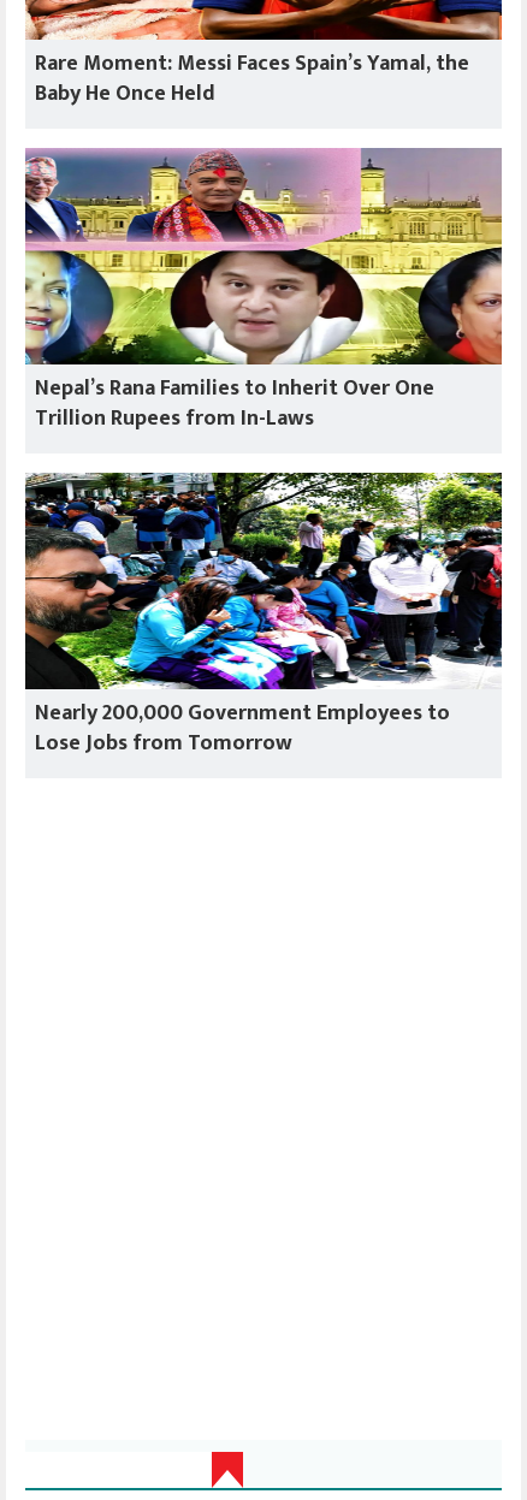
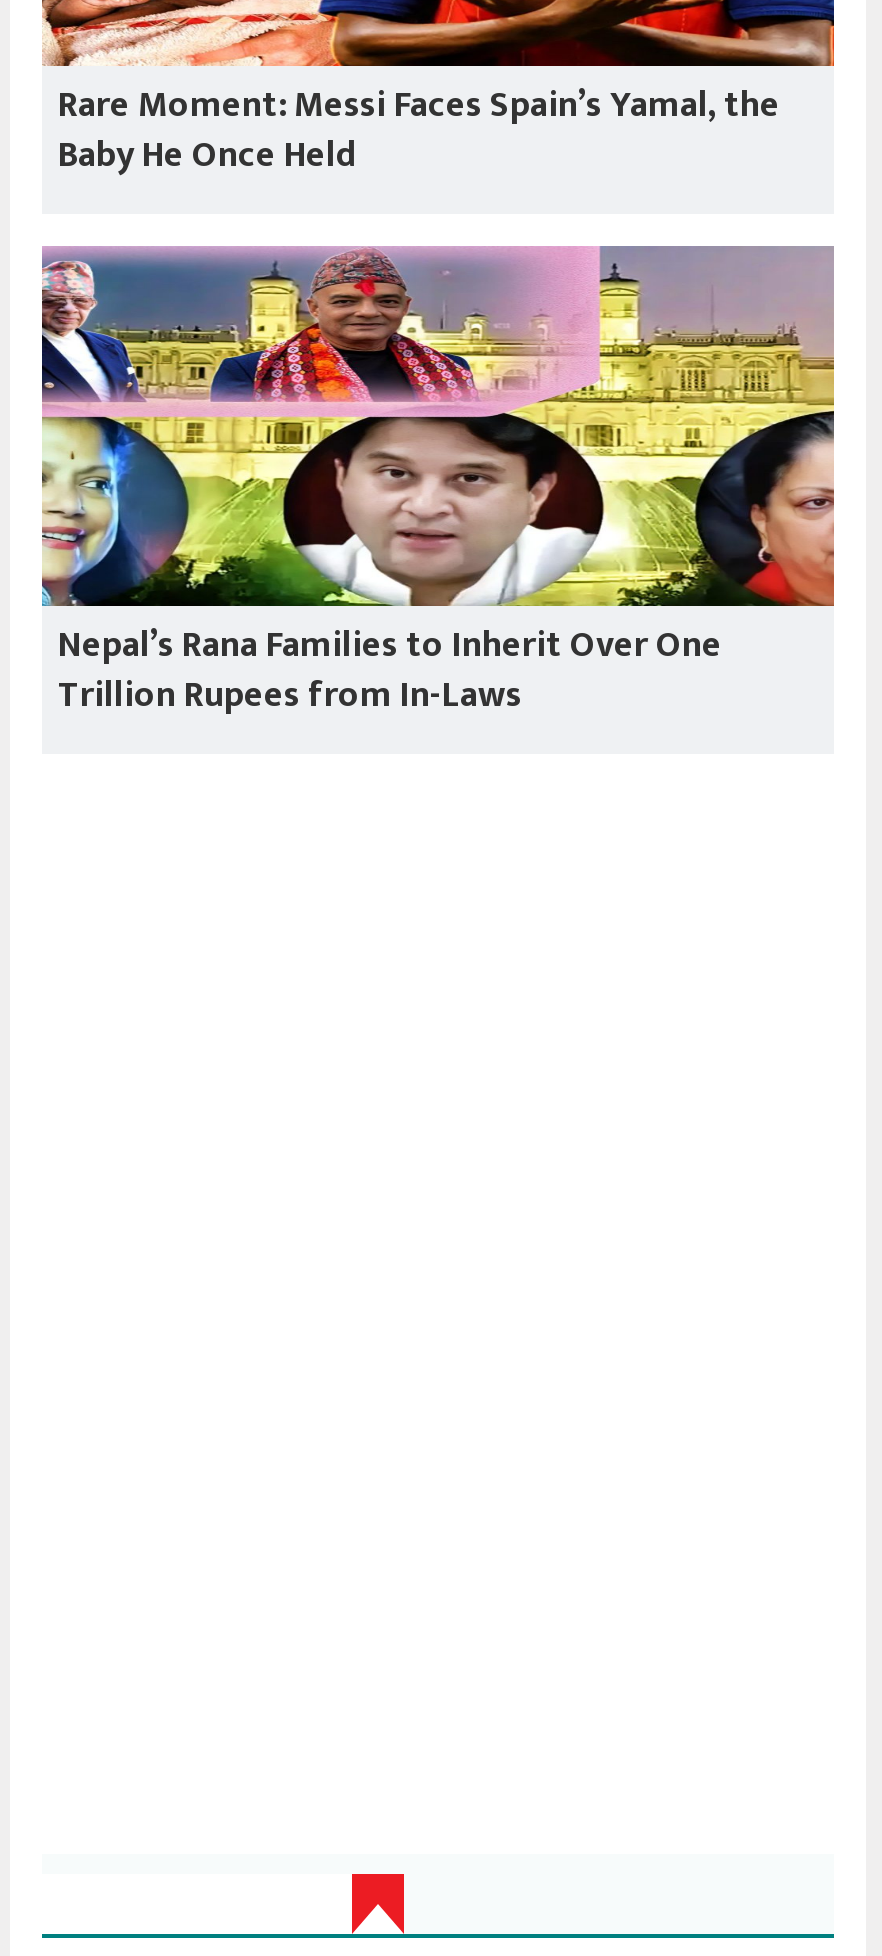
[24,472,503,761] [image] | Nearly 200,000 Government Employees to | Lose Jobs from Tomorrow -> none

